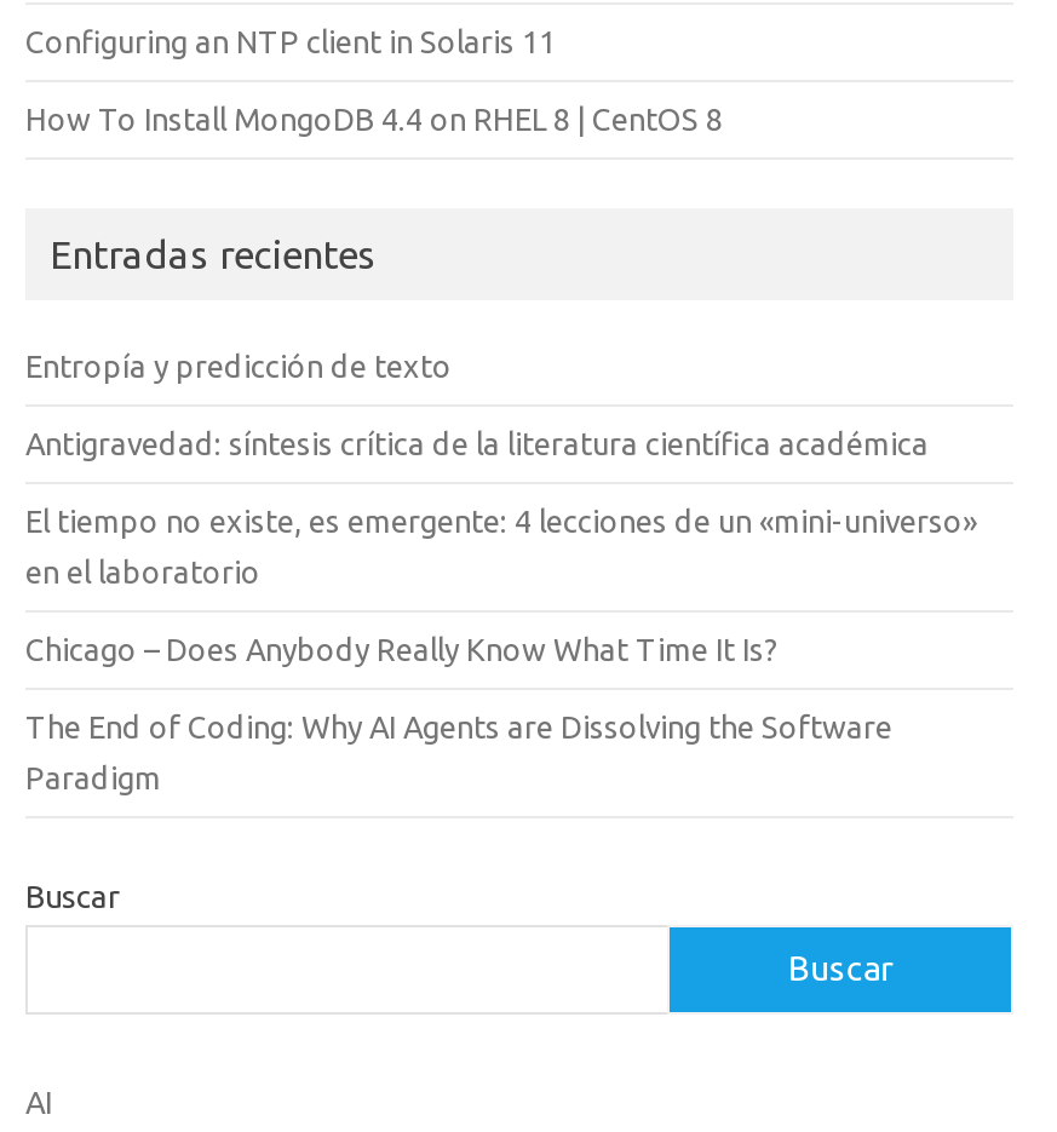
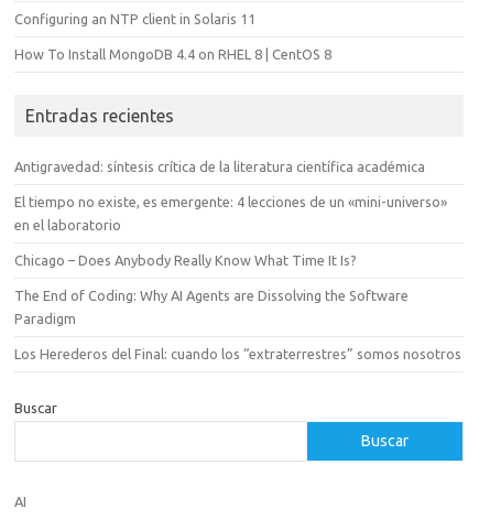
[25,349,452,383] Entropía y predicción de texto -> none
moved [25,426,977,794] -> [14,159,447,326]: Antigravedad: síntesis crítica de la literatura científica académica | El tiempo no existe, es emergente: 4 lecciones de un «mini-universo» | en el laboratorio | Chicago – Does Anybody Really Know What Time It Is? | The End of Coding: Why AI Agents are Dissolving the Software | Paradigm
none -> [14,346,461,361] Los Herederos del Final: cuando los “extraterrestres” somos nosotros

